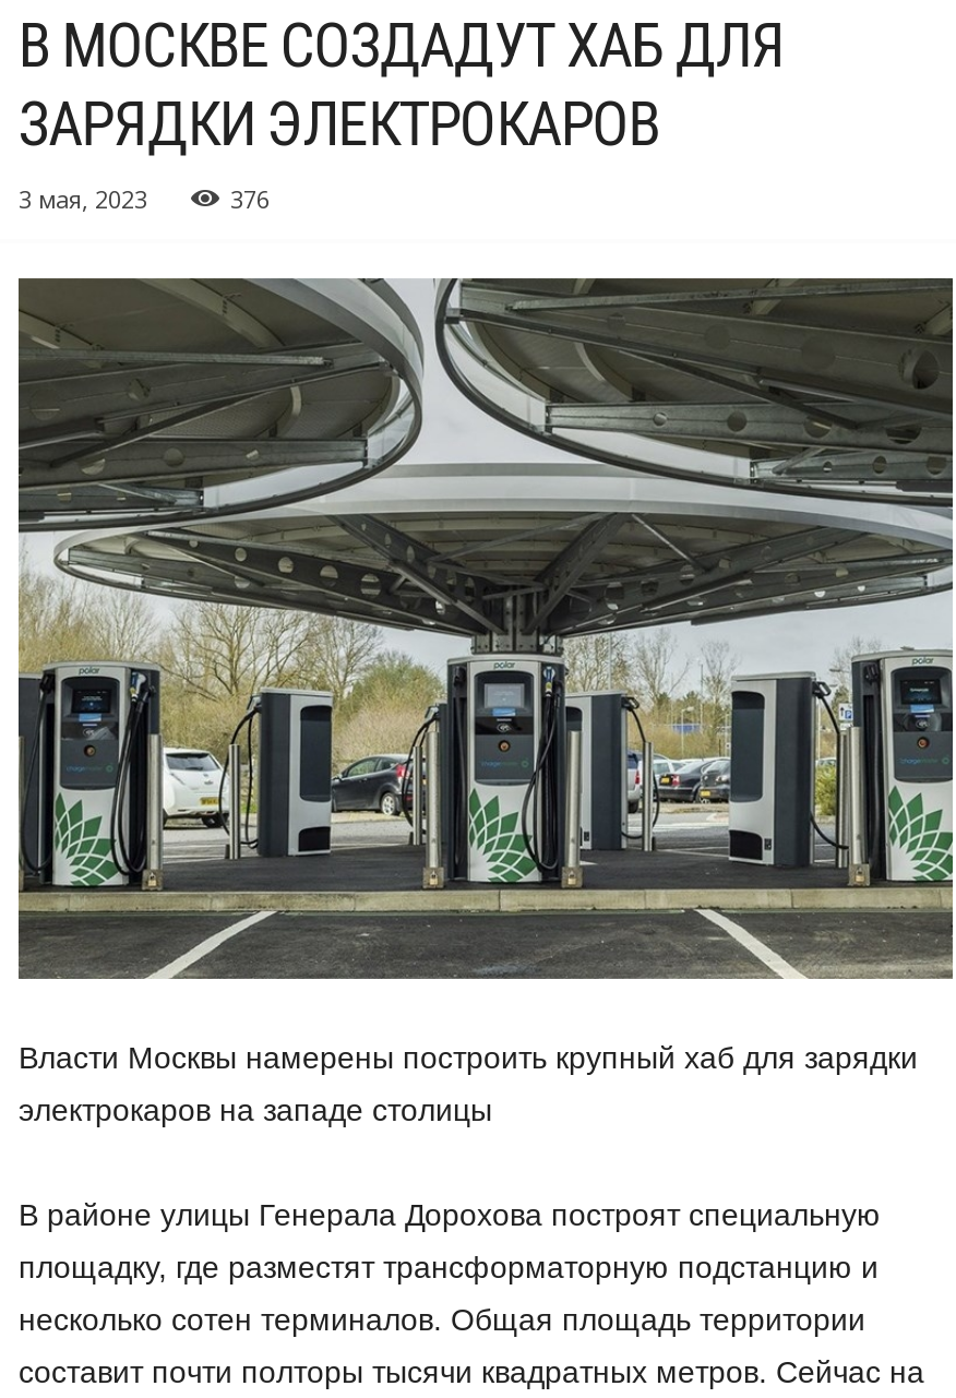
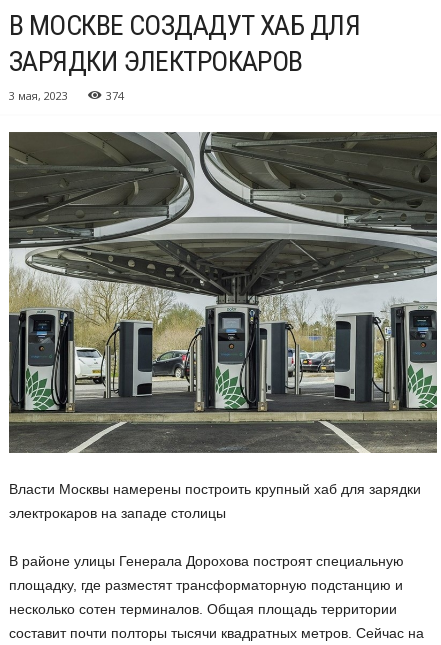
[230,182,270,215] 376 -> [106,88,124,103] 374

